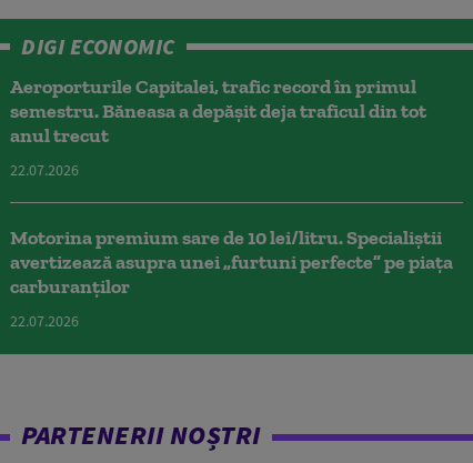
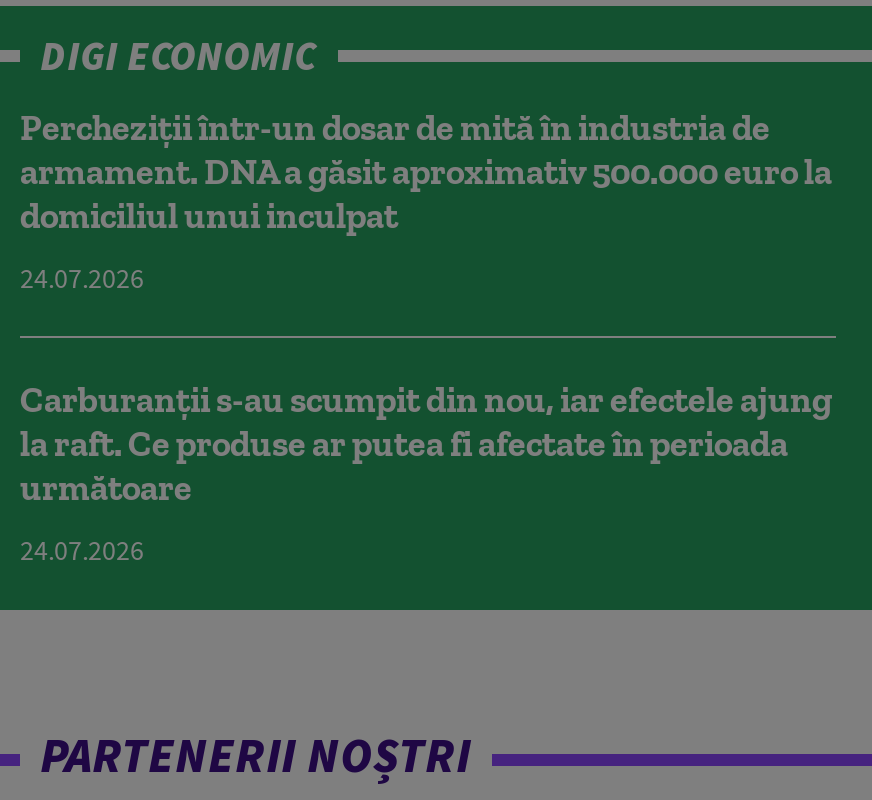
[10,75,426,148] Aeroporturile Capitalei, trafic record în primul | semestru. Băneasa a depășit deja traficul din tot | anul trecut -> [20,106,832,238] Percheziții într-un dosar de mită în industria de | armament. DNA a găsit aproximativ 500.000 euro la | domiciliul unui inculpat
[10,160,79,180] 22.07.2026 -> [20,260,144,296] 24.07.2026
[10,226,453,299] Motorina premium sare de 10 lei/litru. Specialiștii | avertizează asupra unei „furtuni perfecte” pe piața | carburanților -> [20,378,832,510] Carburanții s-au scumpit din nou, iar efectele ajung | la raft. Ce produse ar putea fi afectate în perioada | următoare
[10,311,79,331] 22.07.2026 -> [20,532,144,568] 24.07.2026

